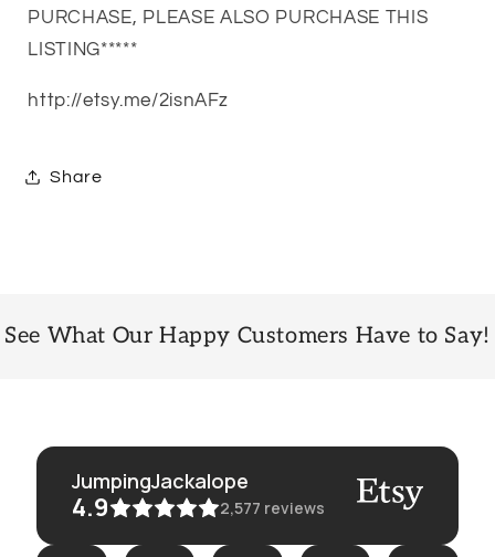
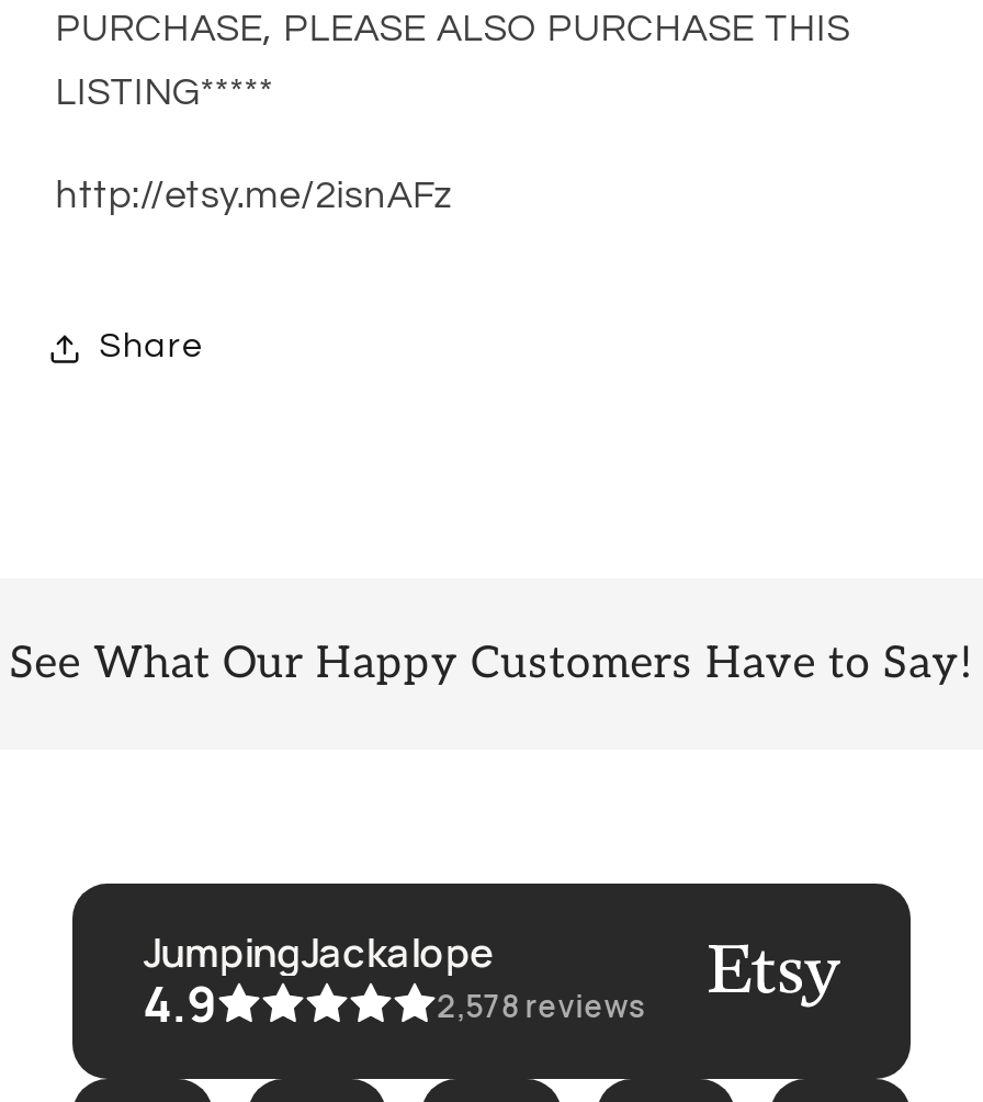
[220,497,325,518] 2,577 reviews -> [437,984,646,1025] 2,578 reviews

